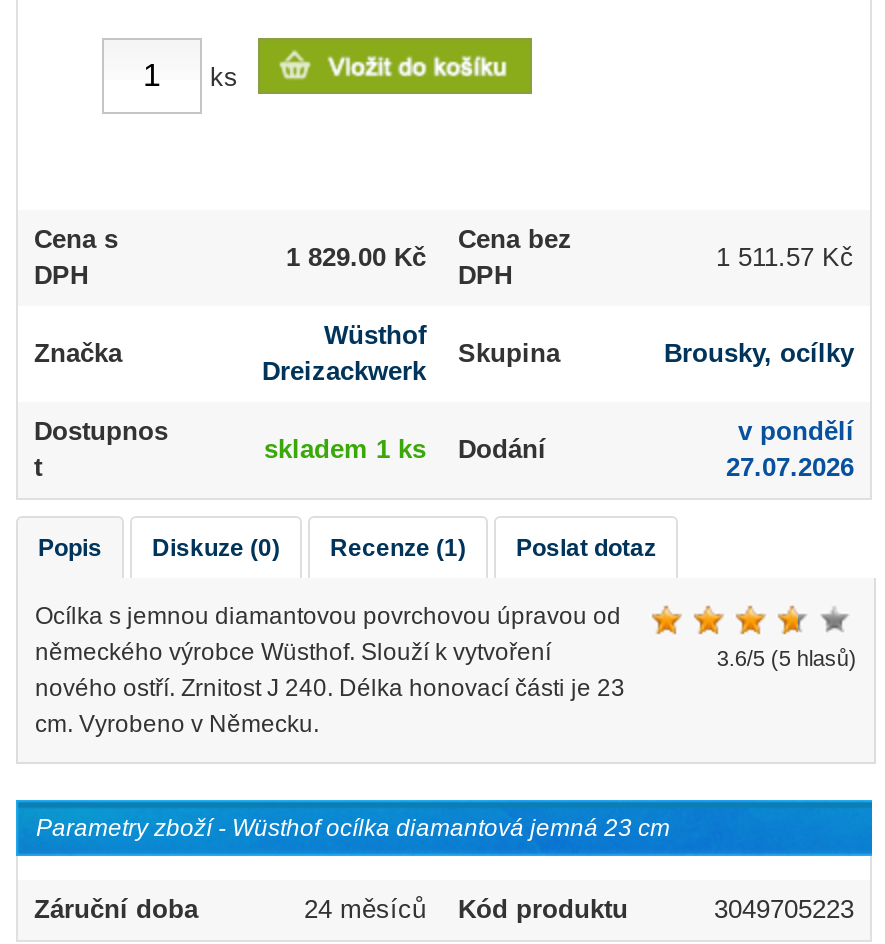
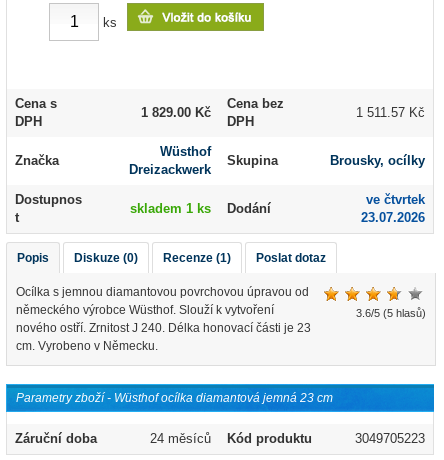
[726,416,854,482] v pondělí | 27.07.2026 -> [361,192,425,225] ve čtvrtek | 23.07.2026

